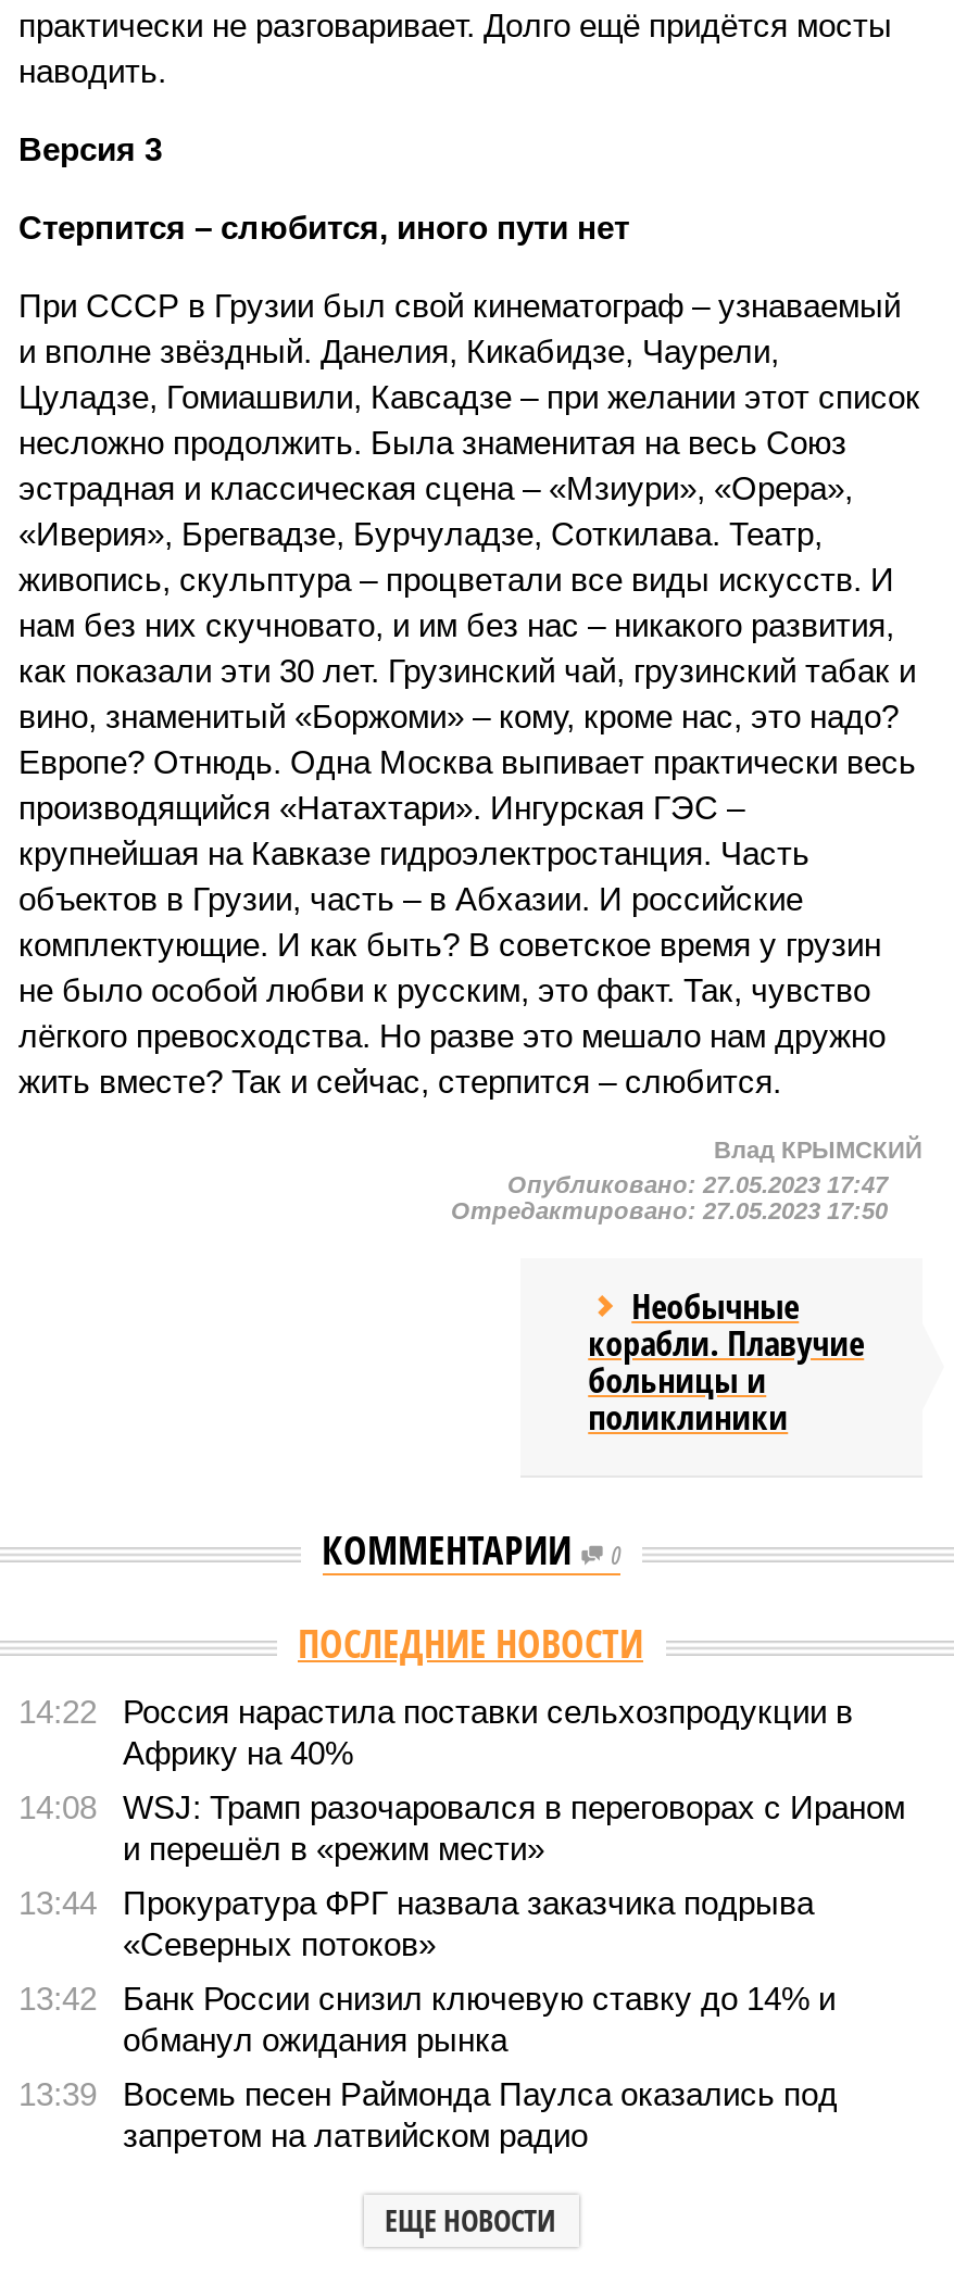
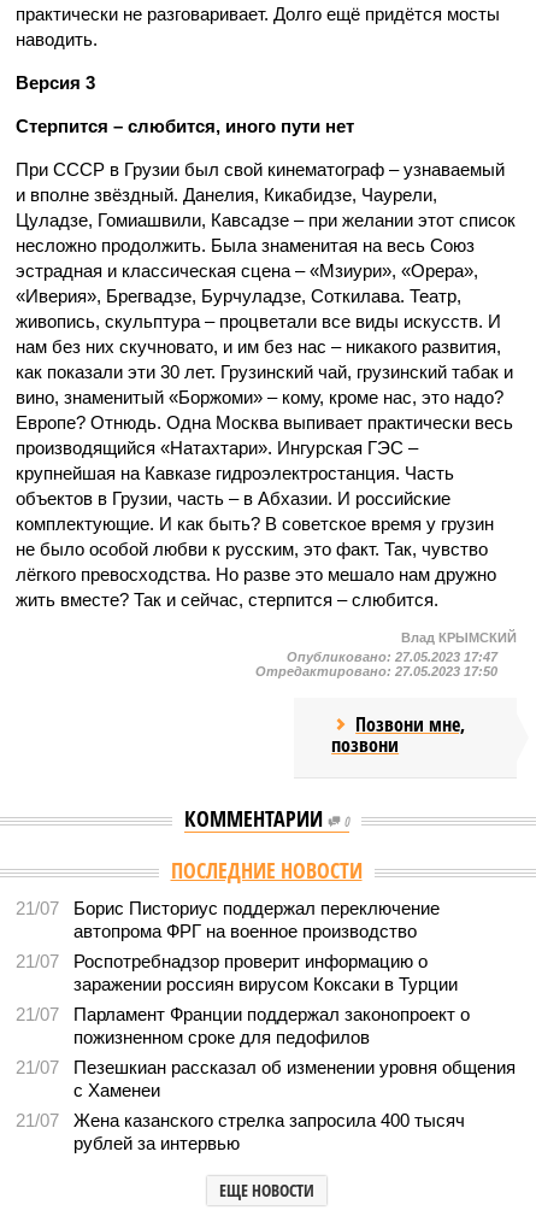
[588,1282,864,1441] Необычные | корабли. Плавучие | больницы и | поликлиники -> [331,711,465,758] Позвони мне, | позвони
[18,1693,853,1771] 14:22 | Россия нарастила поставки сельхозпродукции в | Африку на 40% -> [16,898,440,941] 21/07 | Борис Писториус поддержал переключение | автопрома ФРГ на военное производство
[18,1788,905,1867] 14:08 | WSJ: Трамп разочаровался в переговорах с Ираном | и перешёл в «режим мести» -> [16,951,458,994] 21/07 | Роспотребнадзор проверит информацию о | заражении россиян вирусом Коксаки в Турции
[18,1884,814,1962] 13:44 | Прокуратура ФРГ назвала заказчика подрыва | «Северных потоков» -> [16,1004,470,1047] 21/07 | Парламент Франции поддержал законопроект о | пожизненном сроке для педофилов
[18,1980,836,2058] 13:42 | Банк России снизил ключевую ставку до 14% и | обманул ожидания рынка -> [16,1057,516,1100] 21/07 | Пезешкиан рассказал об изменении уровня общения | с Хаменеи
[18,2075,838,2153] 13:39 | Восемь песен Раймонда Паулса оказались под | запретом на латвийском радио -> [16,1110,465,1153] 21/07 | Жена казанского стрелка запросила 400 тысяч | рублей за интервью

